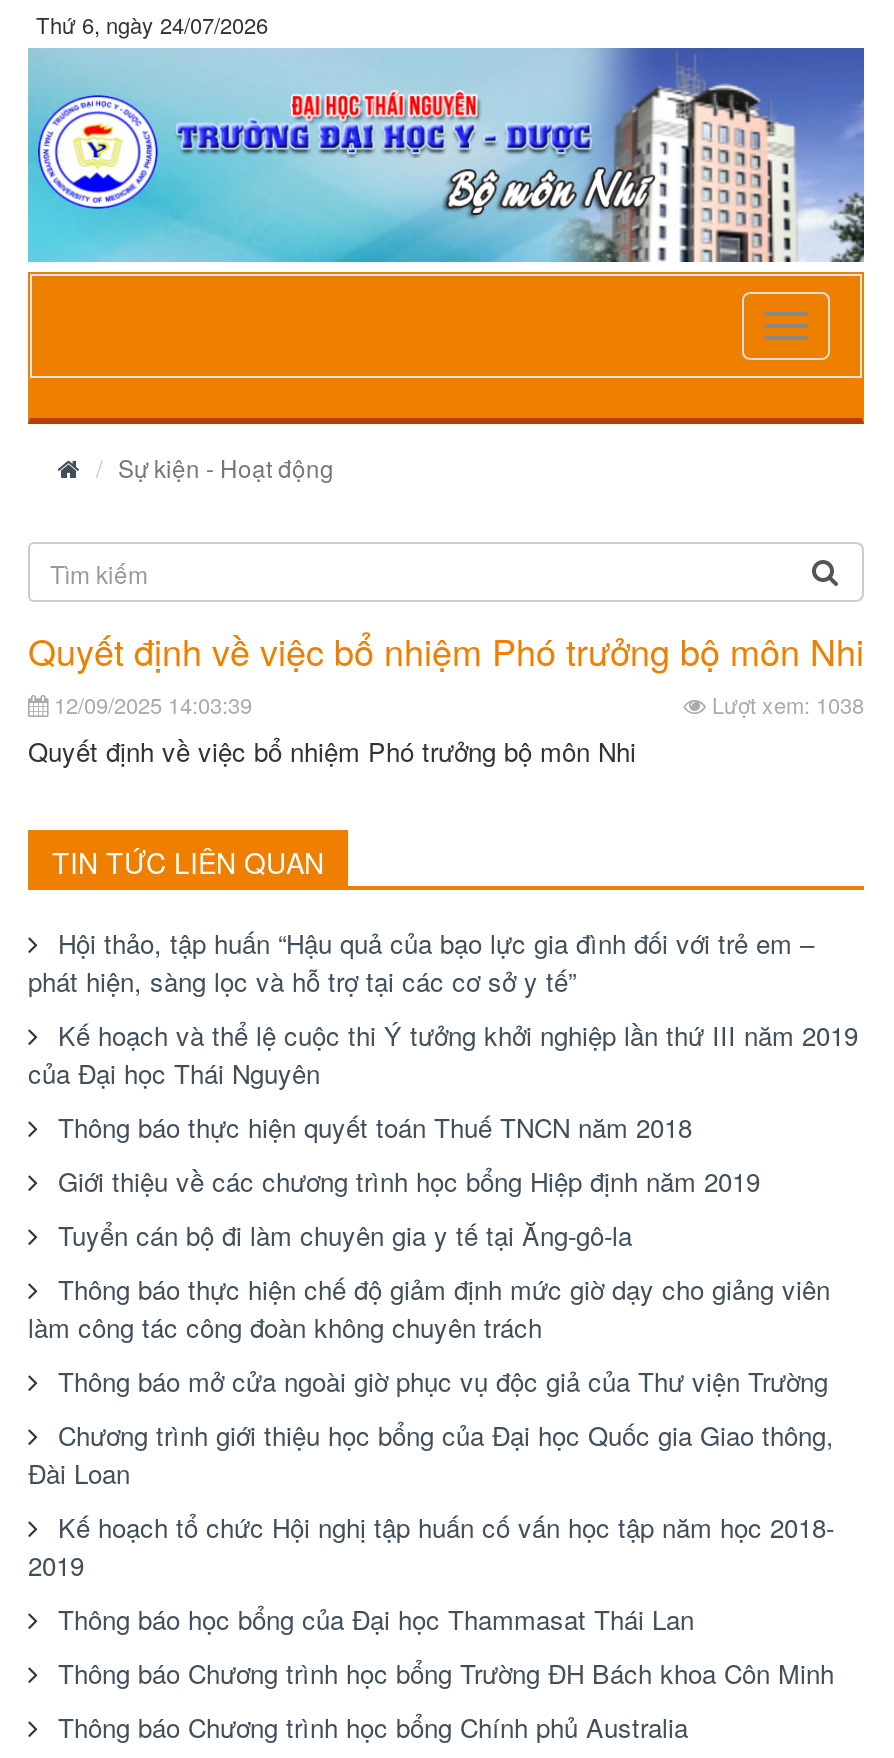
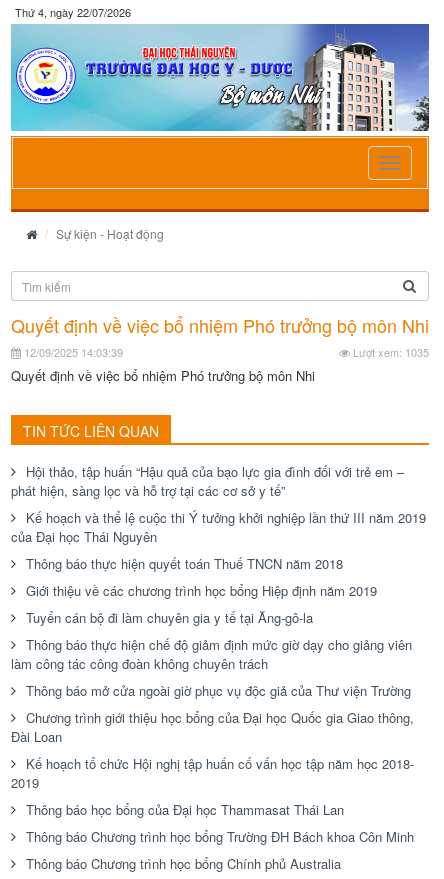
[36,8,268,40] Thứ 6, ngày 24/07/2026 -> [15,4,131,20] Thứ 4, ngày 22/07/2026
[706,688,864,720] Lượt xem: 1038 -> [350,344,429,360] Lượt xem: 1035

